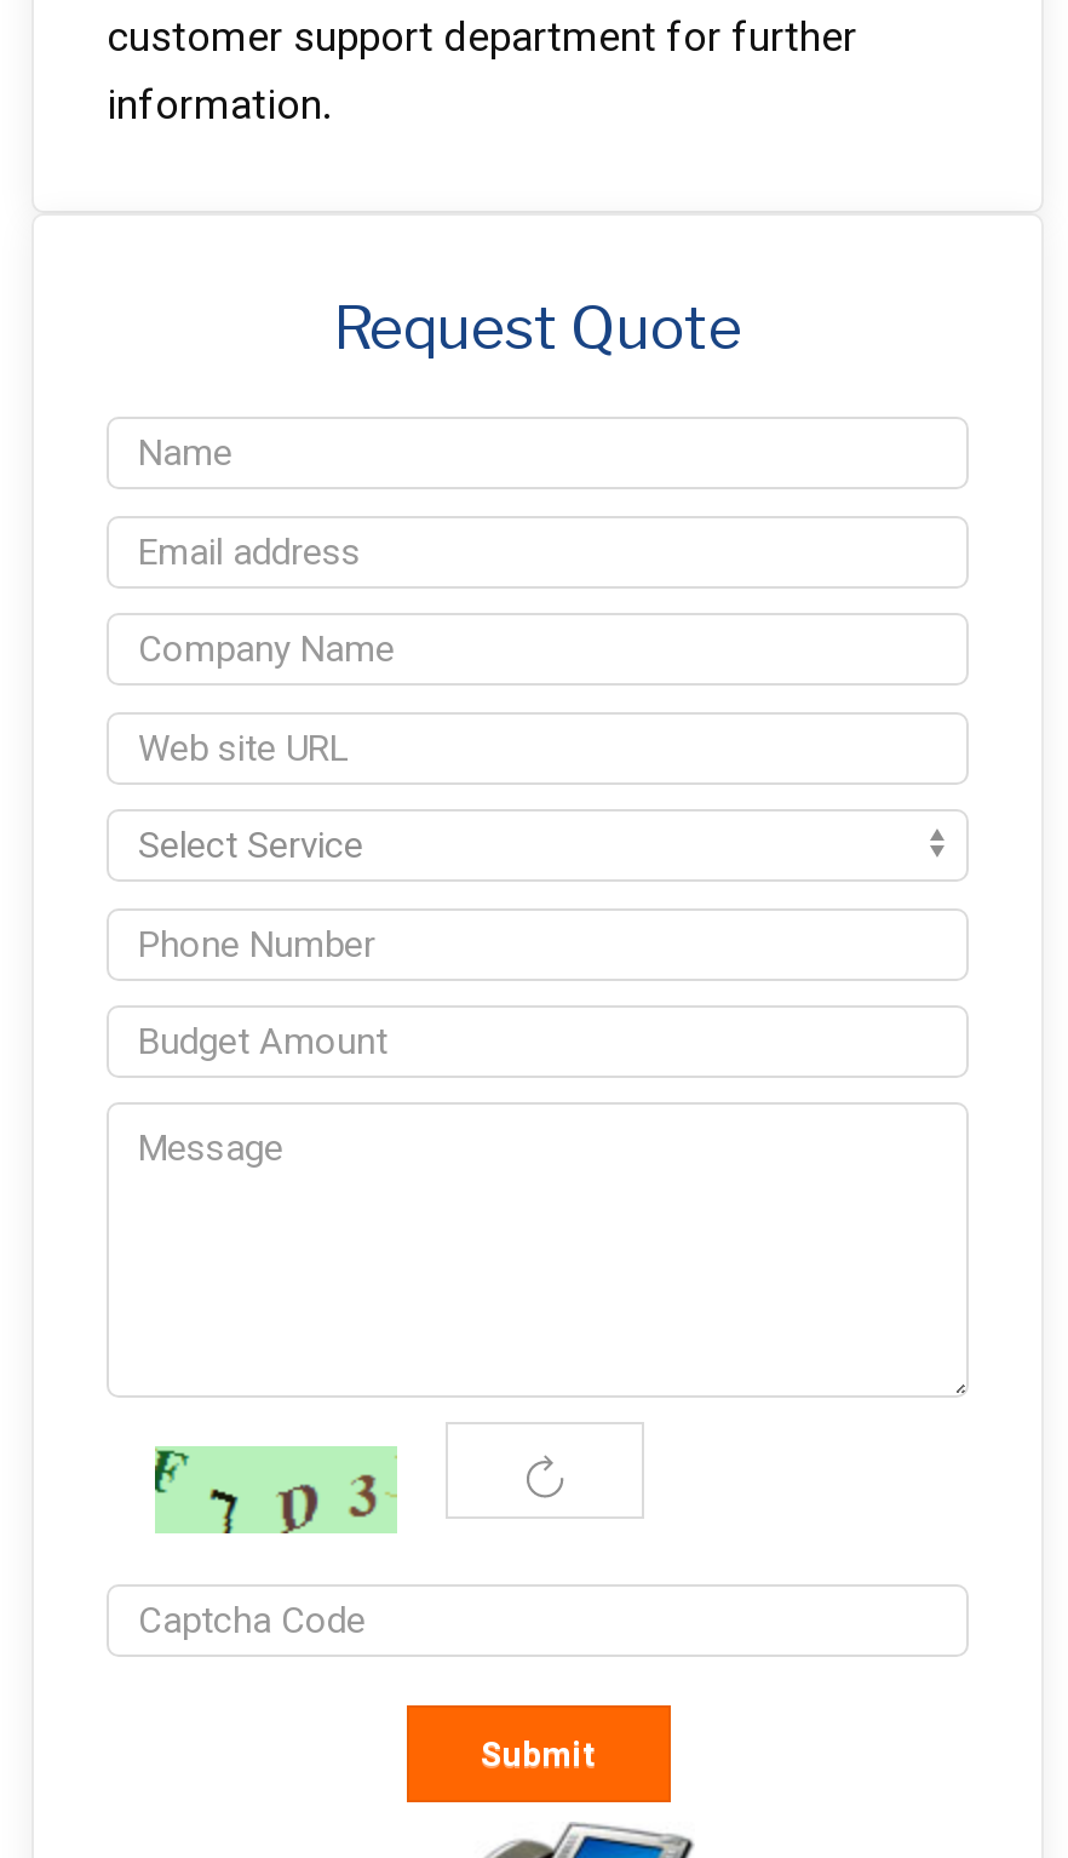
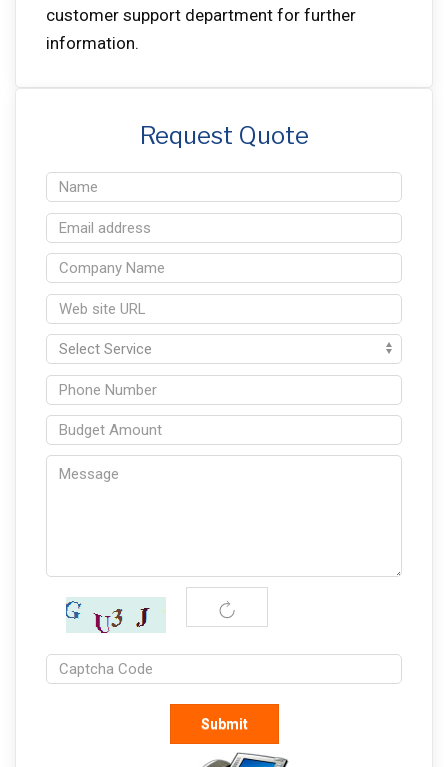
[153,1446,397,1536] [image] -> [65,598,165,634] [image]

